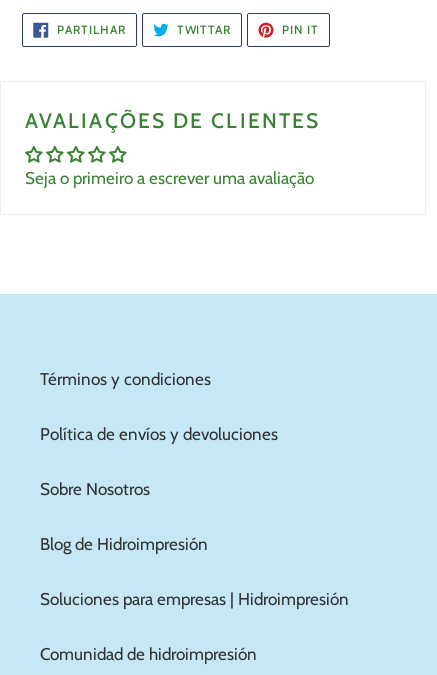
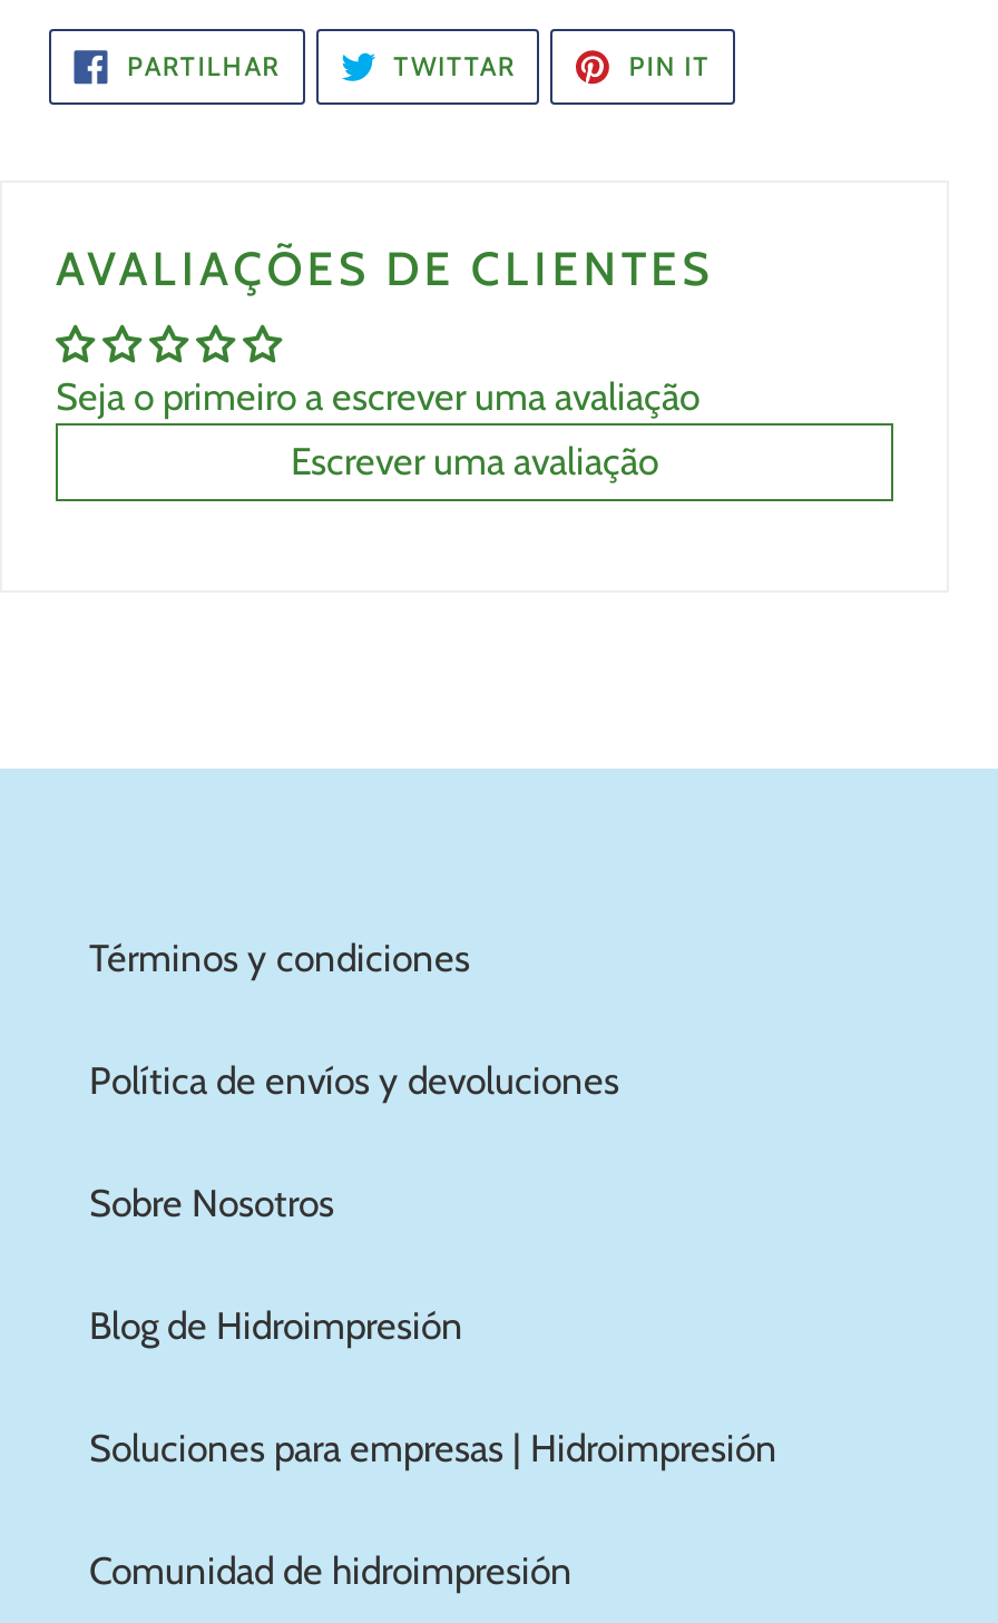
none -> [291,439,658,483] Escrever uma avaliação

